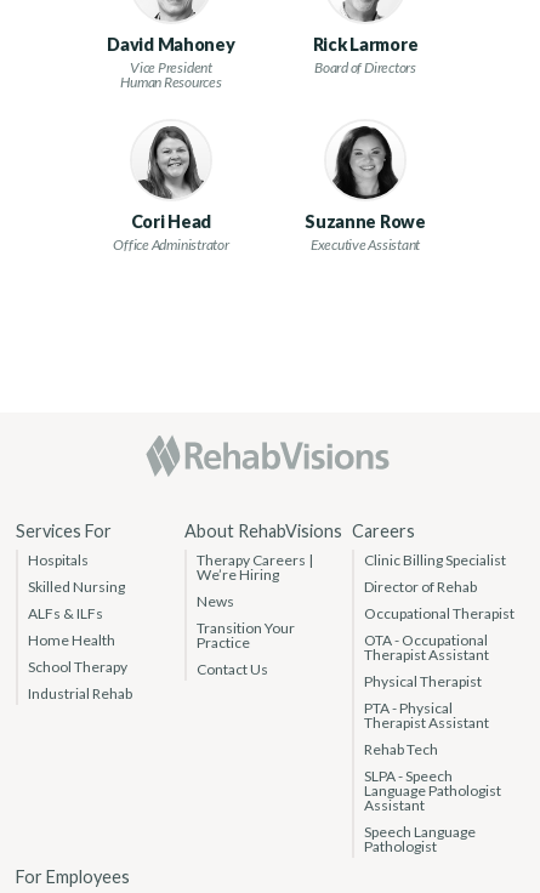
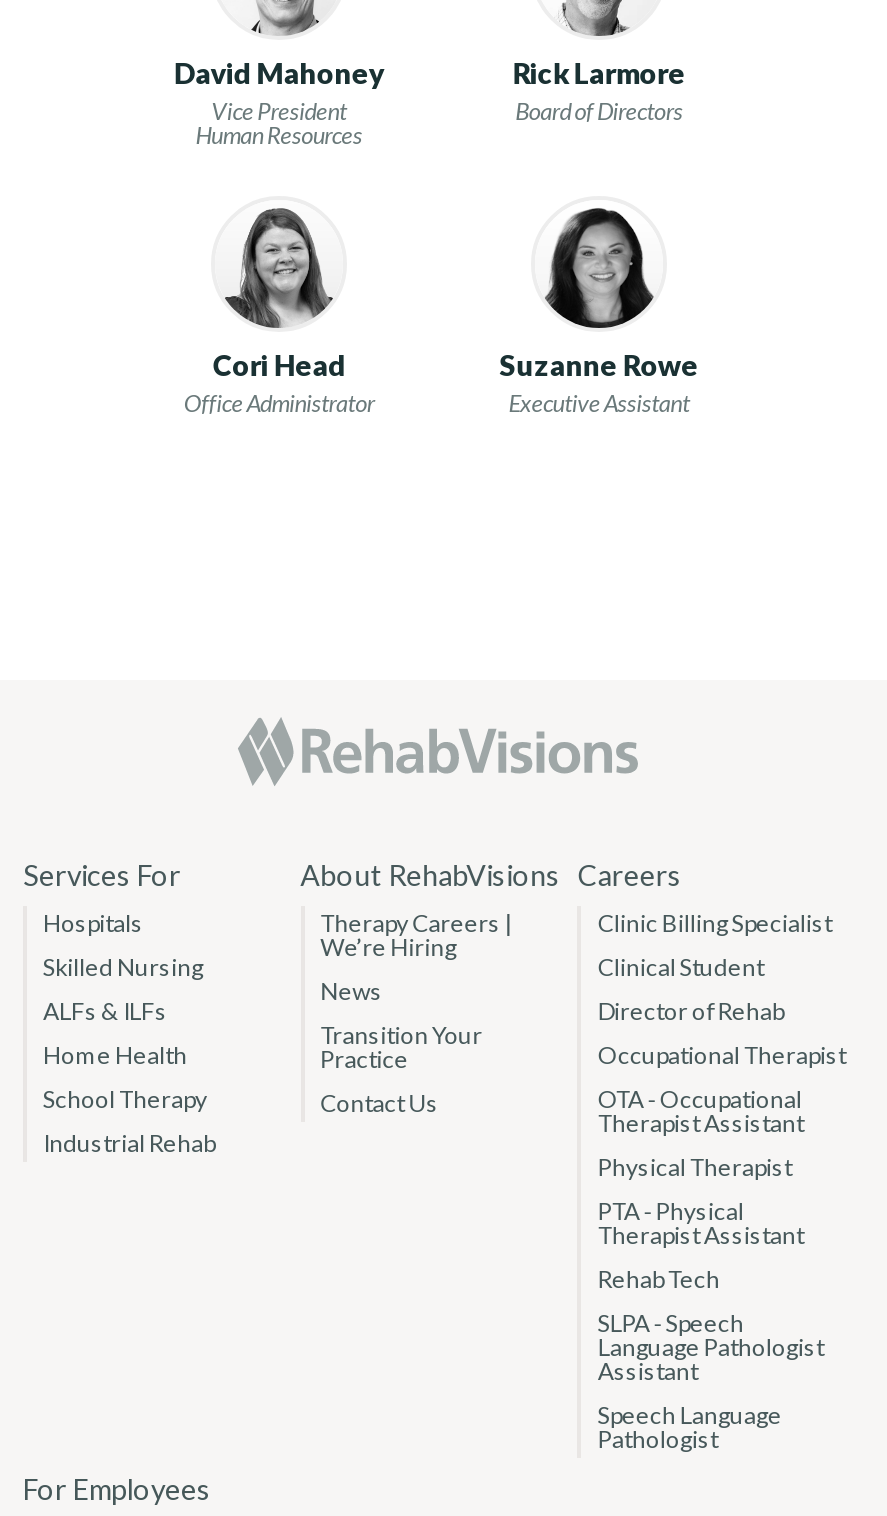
none -> [598,951,764,981] Clinical Student

